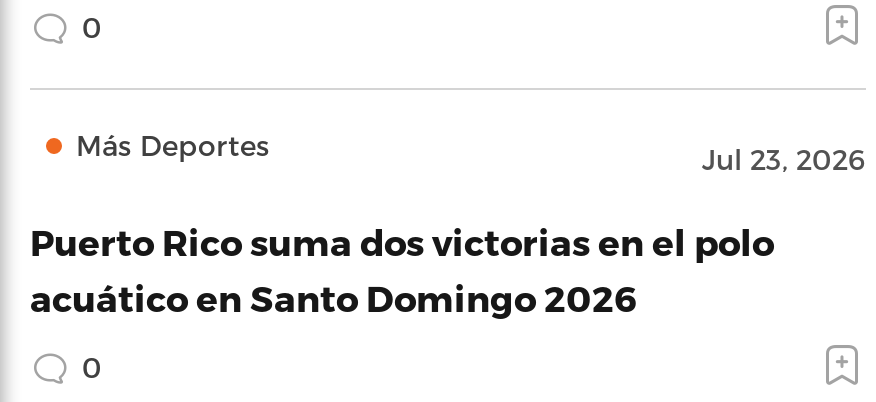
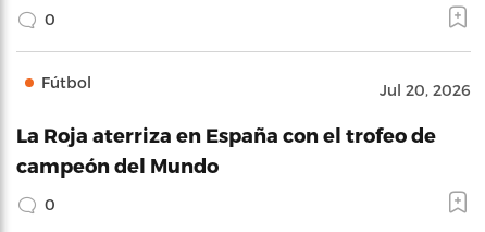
[76,127,866,175] Más Deportes | Jul 23, 2026 -> [41,73,471,99] Fútbol | Jul 20, 2026
[30,219,774,317] Puerto Rico suma dos victorias en el polo | acuático en Santo Domingo 2026 -> [16,123,436,176] La Roja aterriza en España con el trofeo de | campeón del Mundo

